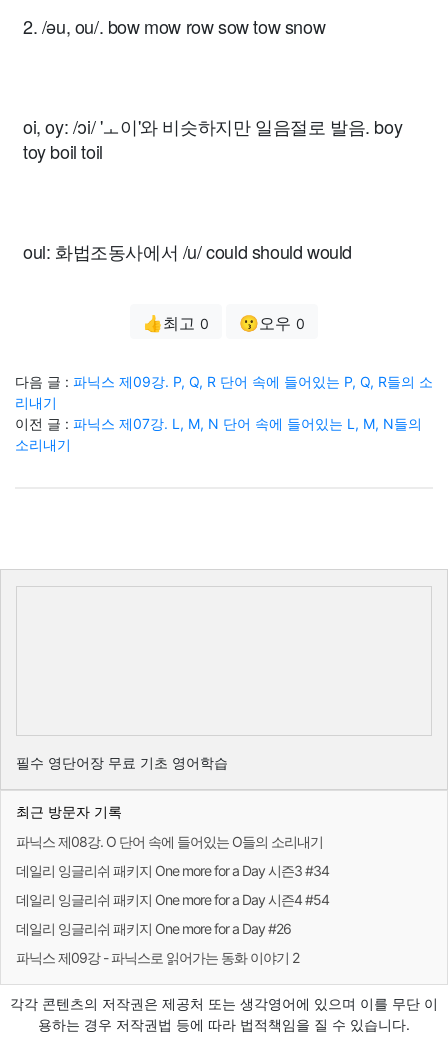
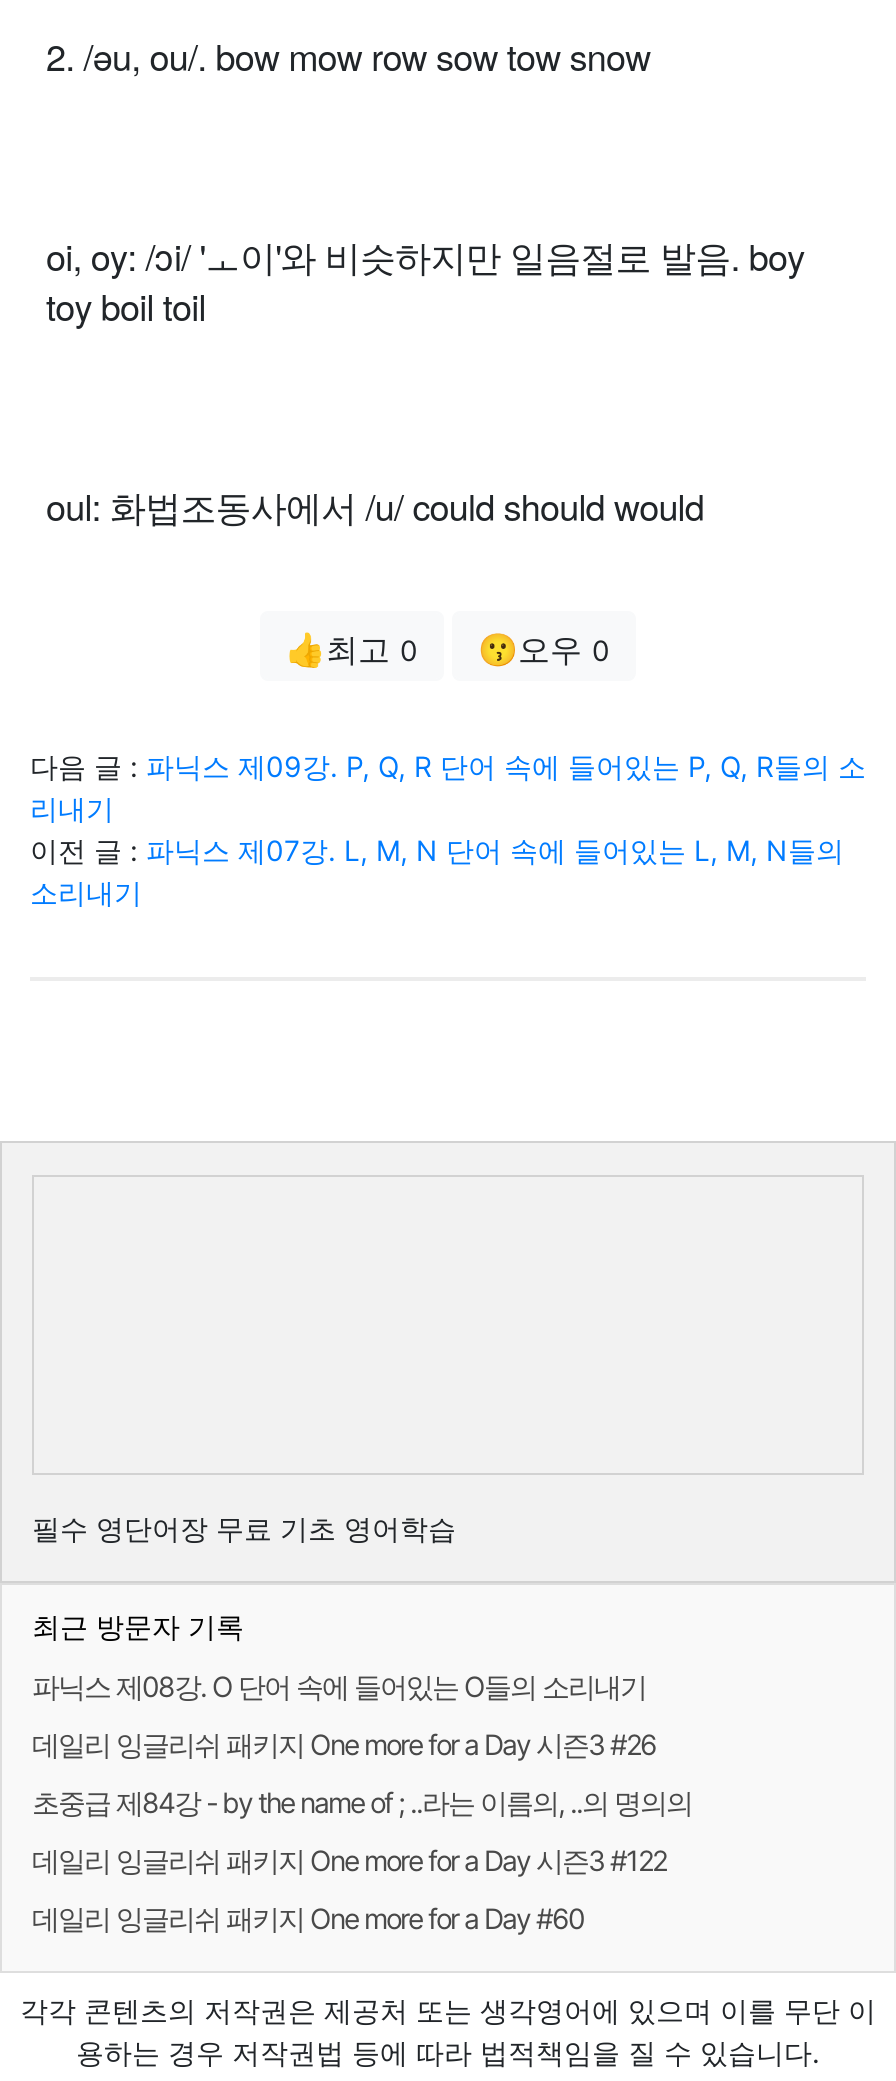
[16,862,329,879] 데일리 잉글리쉬 패키지 One more for a Day 시즌3 #34 -> [32,1727,656,1761] 데일리 잉글리쉬 패키지 One more for a Day 시즌3 #26
[16,891,329,908] 데일리 잉글리쉬 패키지 One more for a Day 시즌4 #54 -> [32,1785,692,1819] 초중급 제84강 - by the name of ; ..라는 이름의, ..의 명의의
[16,920,291,937] 데일리 잉글리쉬 패키지 One more for a Day #26 -> [32,1843,666,1877] 데일리 잉글리쉬 패키지 One more for a Day 시즌3 #122
[16,949,299,966] 파닉스 제09강 - 파닉스로 읽어가는 동화 이야기 2 -> [32,1901,584,1935] 데일리 잉글리쉬 패키지 One more for a Day #60

